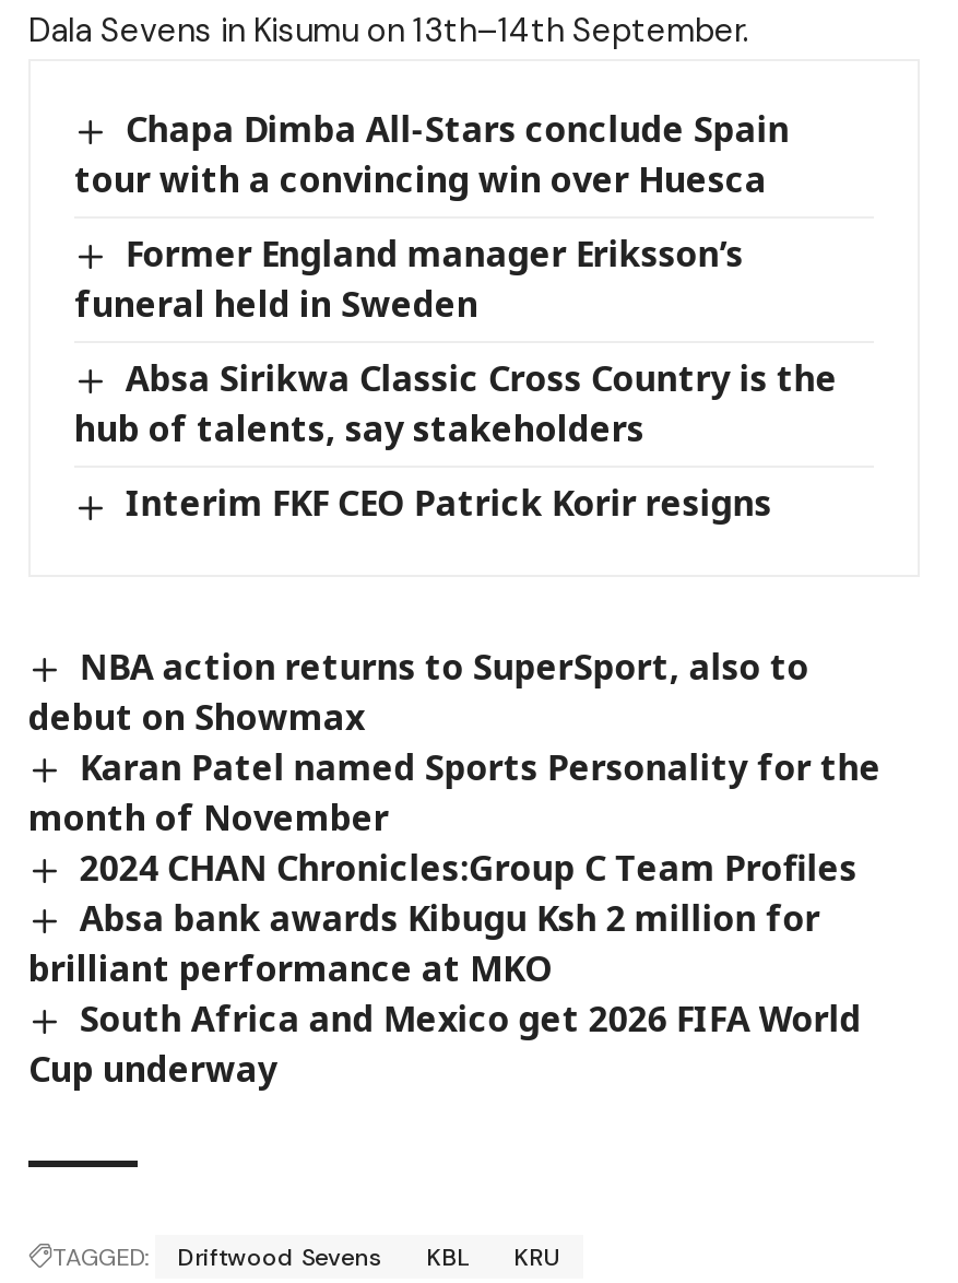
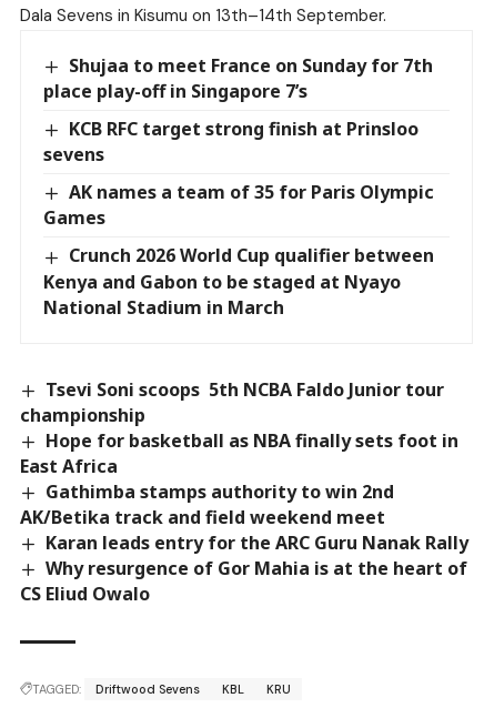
[74,105,790,203] Chapa Dimba All-Stars conclude Spain | tour with a convincing win over Huesca -> [43,53,433,103] Shujaa to meet France on Sunday for 7th | place play-off in Singapore 7’s
[74,230,744,328] Former England manager Eriksson’s | funeral held in Sweden -> [43,117,419,167] KCB RFC target strong finish at Prinsloo | sevens
[74,355,838,453] Absa Sirikwa Classic Cross Country is the | hub of talents, say stakeholders -> [43,180,434,230] AK names a team of 35 for Paris Olympic | Games
[125,480,772,528] Interim FKF CEO Patrick Korir resigns -> [43,243,434,319] Crunch 2026 World Cup qualifier between | Kenya and Gabon to be staged at Nyayo | National Stadium in March
[28,641,881,1093] NBA action returns to SuperSport, also to | debut on Showmax | Karan Patel named Sports Personality for the | month of November | 2024 CHAN Chronicles:Group C Team Profiles | Absa bank awards Kibugu Ksh 2 million for | brilliant performance at MKO | South Africa and Mexico get 2026 FIFA World | Cup underway -> [20,377,469,606] Tsevi Soni scoops 5th NCBA Faldo Junior tour | championship | Hope for basketball as NBA finally sets foot in | East Africa | Gathimba stamps authority to win 2nd | AK/Betika track and field weekend meet | Karan leads entry for the ARC Guru Nanak Rally | Why resurgence of Gor Mahia is at the heart of | CS Eliud Owalo

